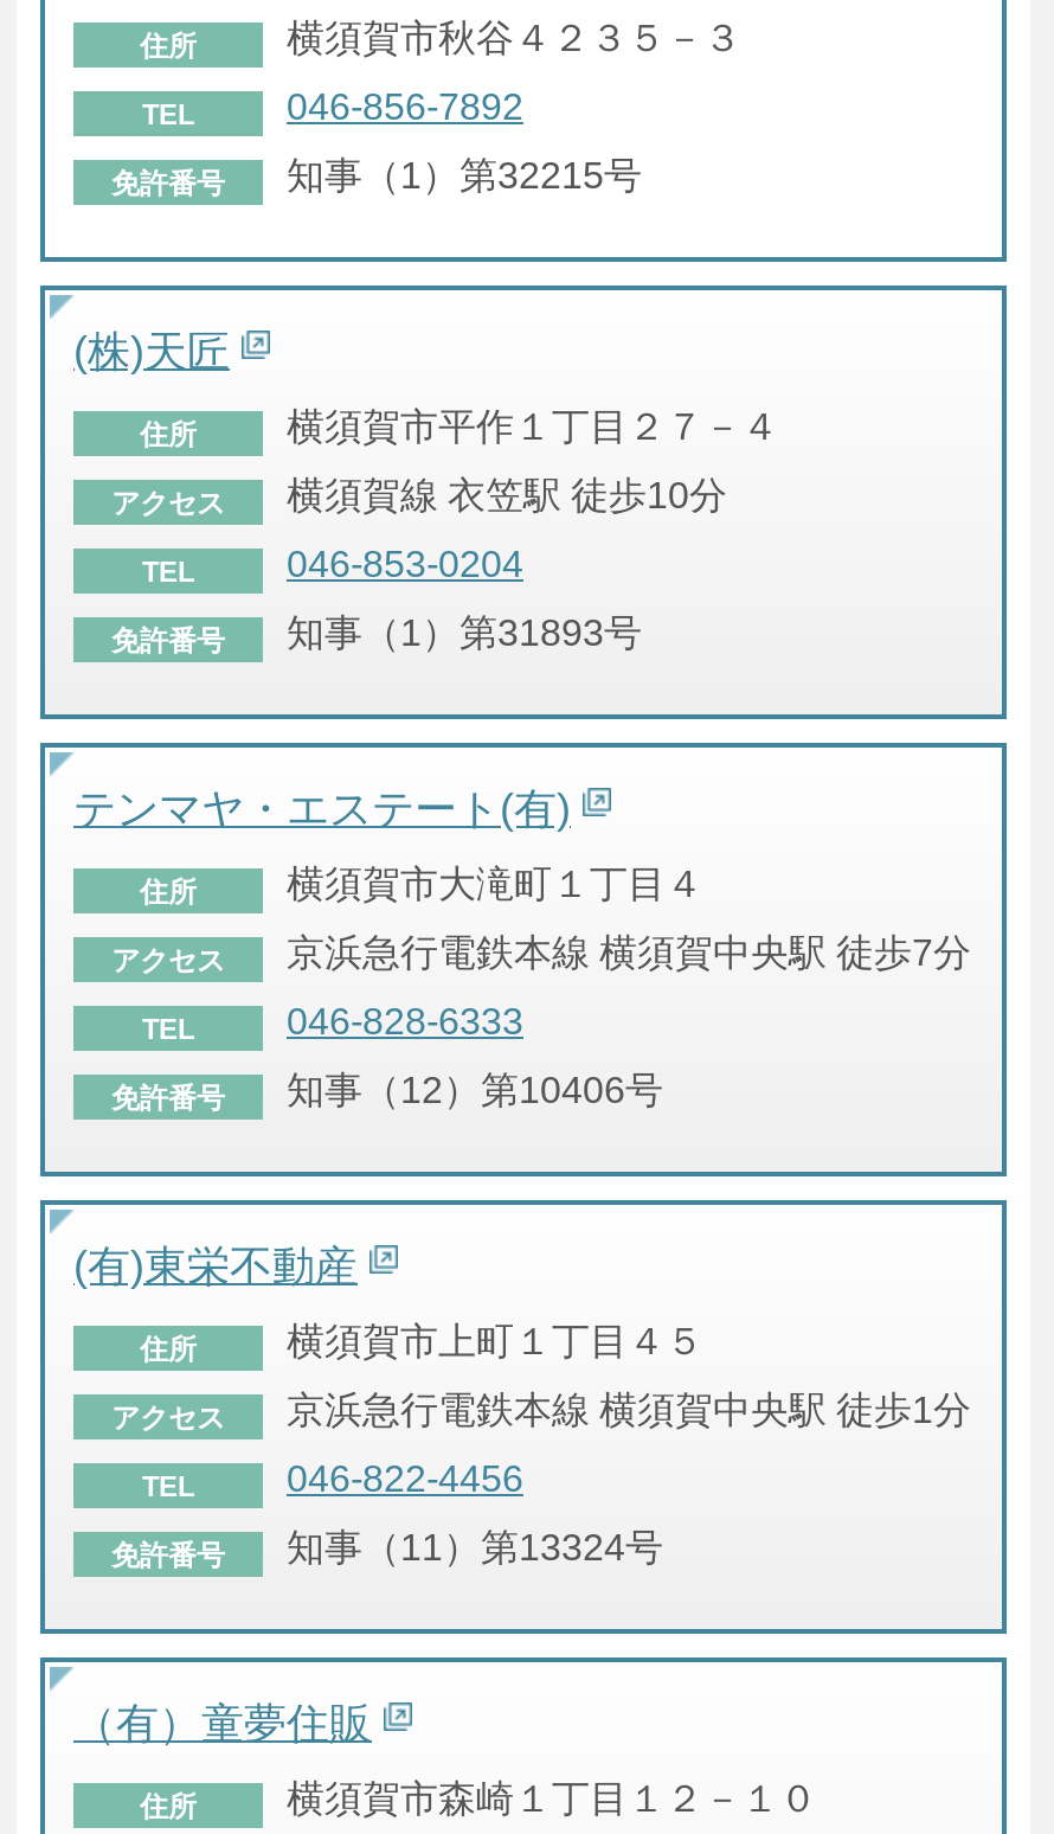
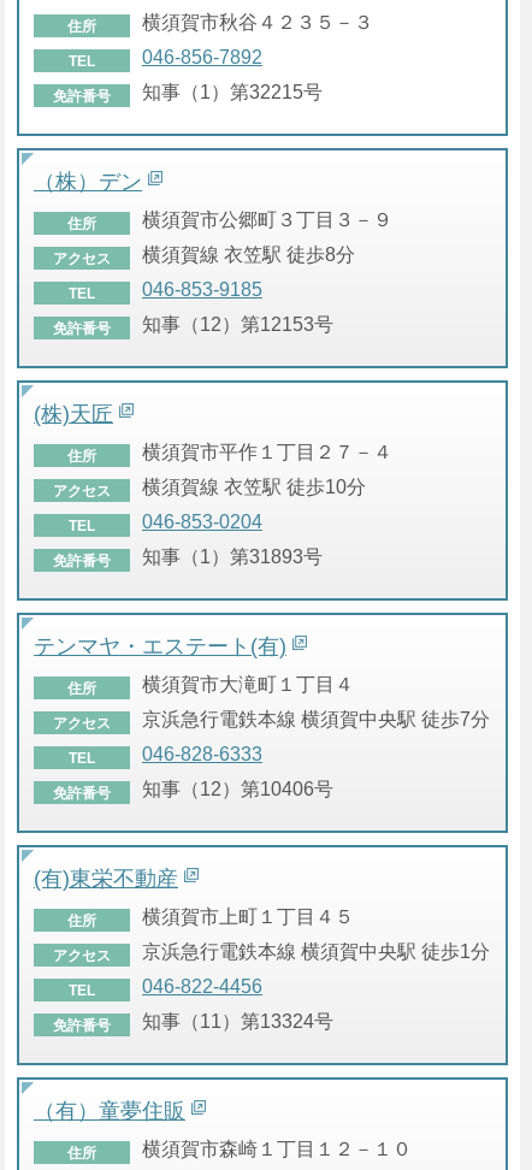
none -> [34,169,392,336] （株）デン | 住所 | 横須賀市公郷町３丁目３－９ | アクセス | 横須賀線 衣笠駅 徒歩8分 | TEL | 046-853-9185 | 免許番号 | 知事（12）第12153号

